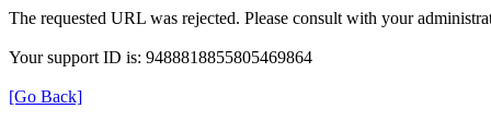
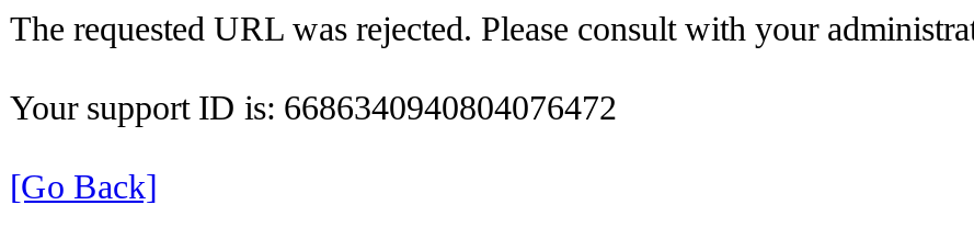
[9,48,312,66] Your support ID is: 9488818855805469864 -> [10,89,617,126] Your support ID is: 6686340940804076472

